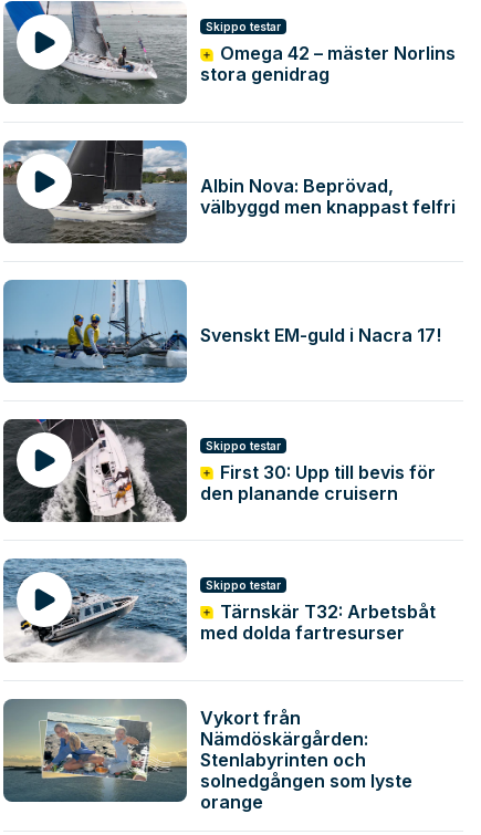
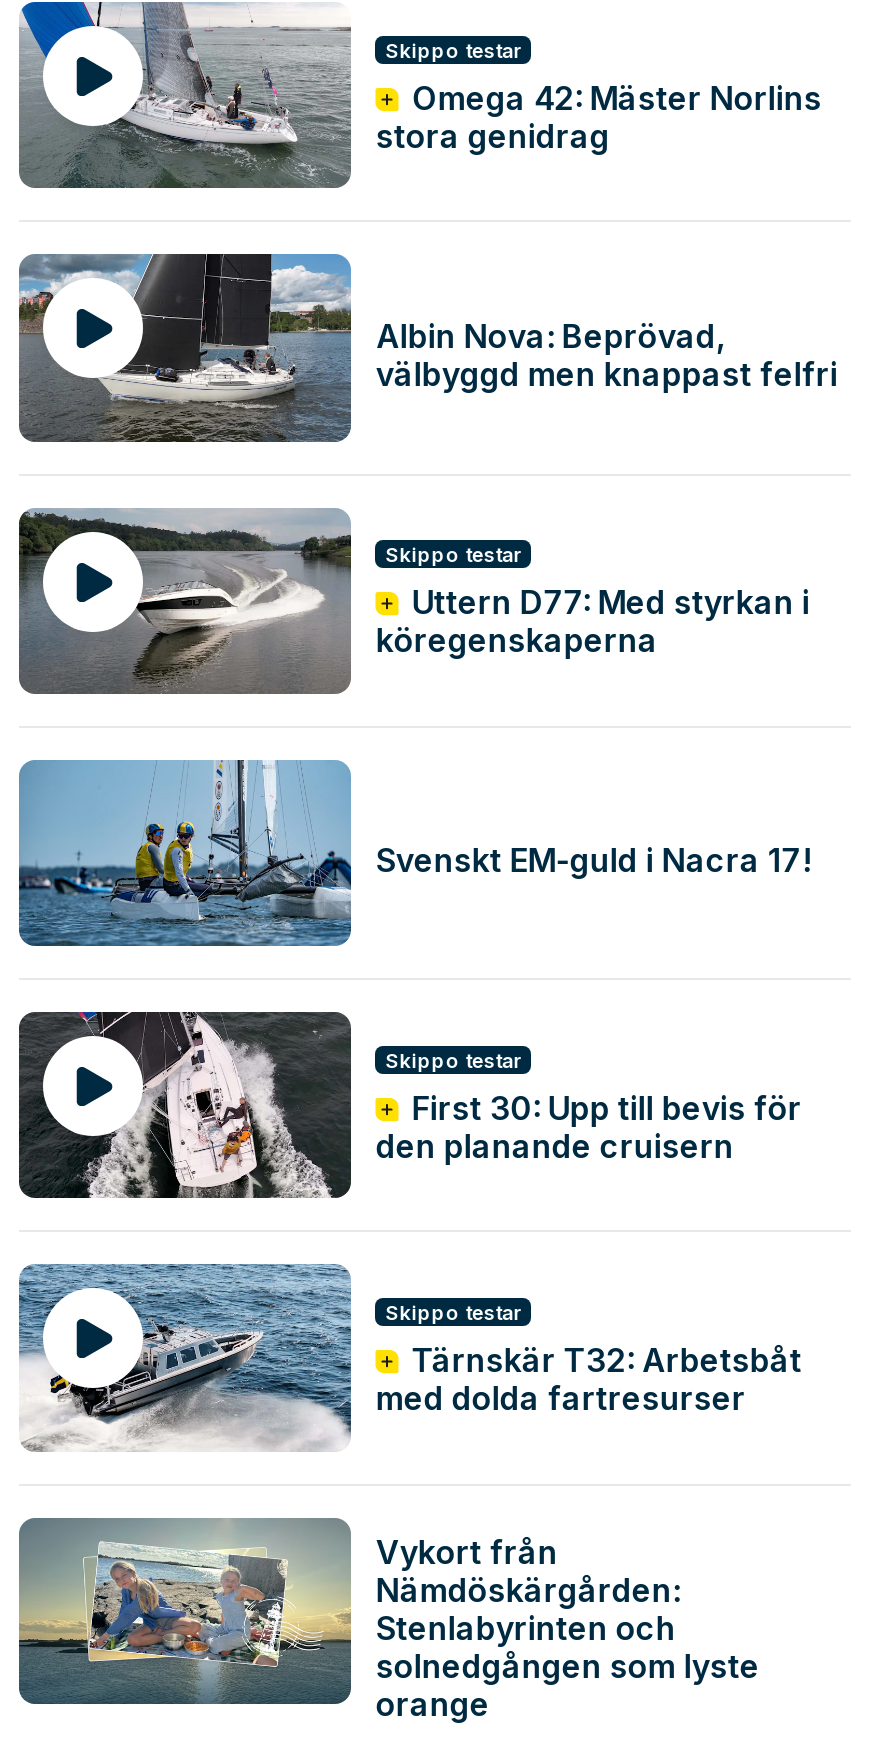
[216,42,456,65] Omega 42 – mäster Norlins -> [404,77,822,117] Omega 42: Mäster Norlins
none -> [17,508,810,694] [image] | Skippo testar | Uttern D77: Med styrkan i | köregenskaperna

